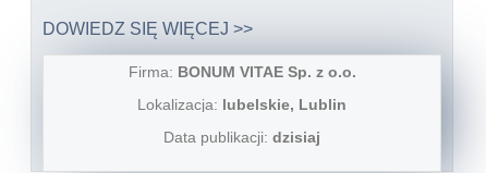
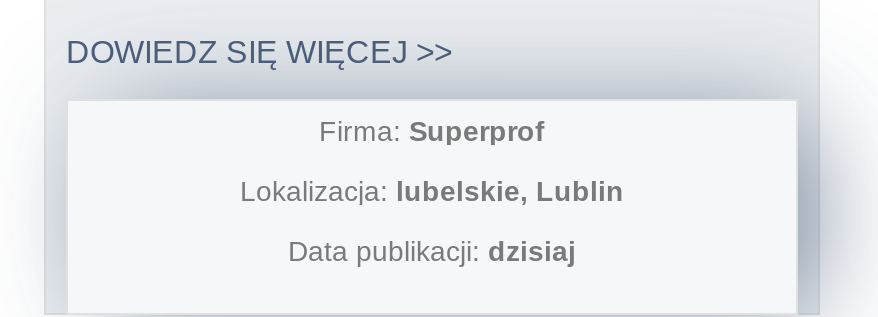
[128,63,356,80] Firma: BONUM VITAE Sp. z o.o. -> [319,114,545,146] Firma: Superprof

